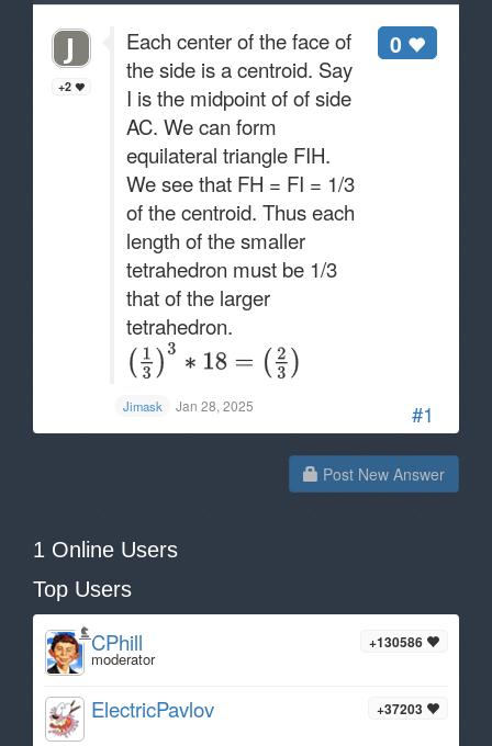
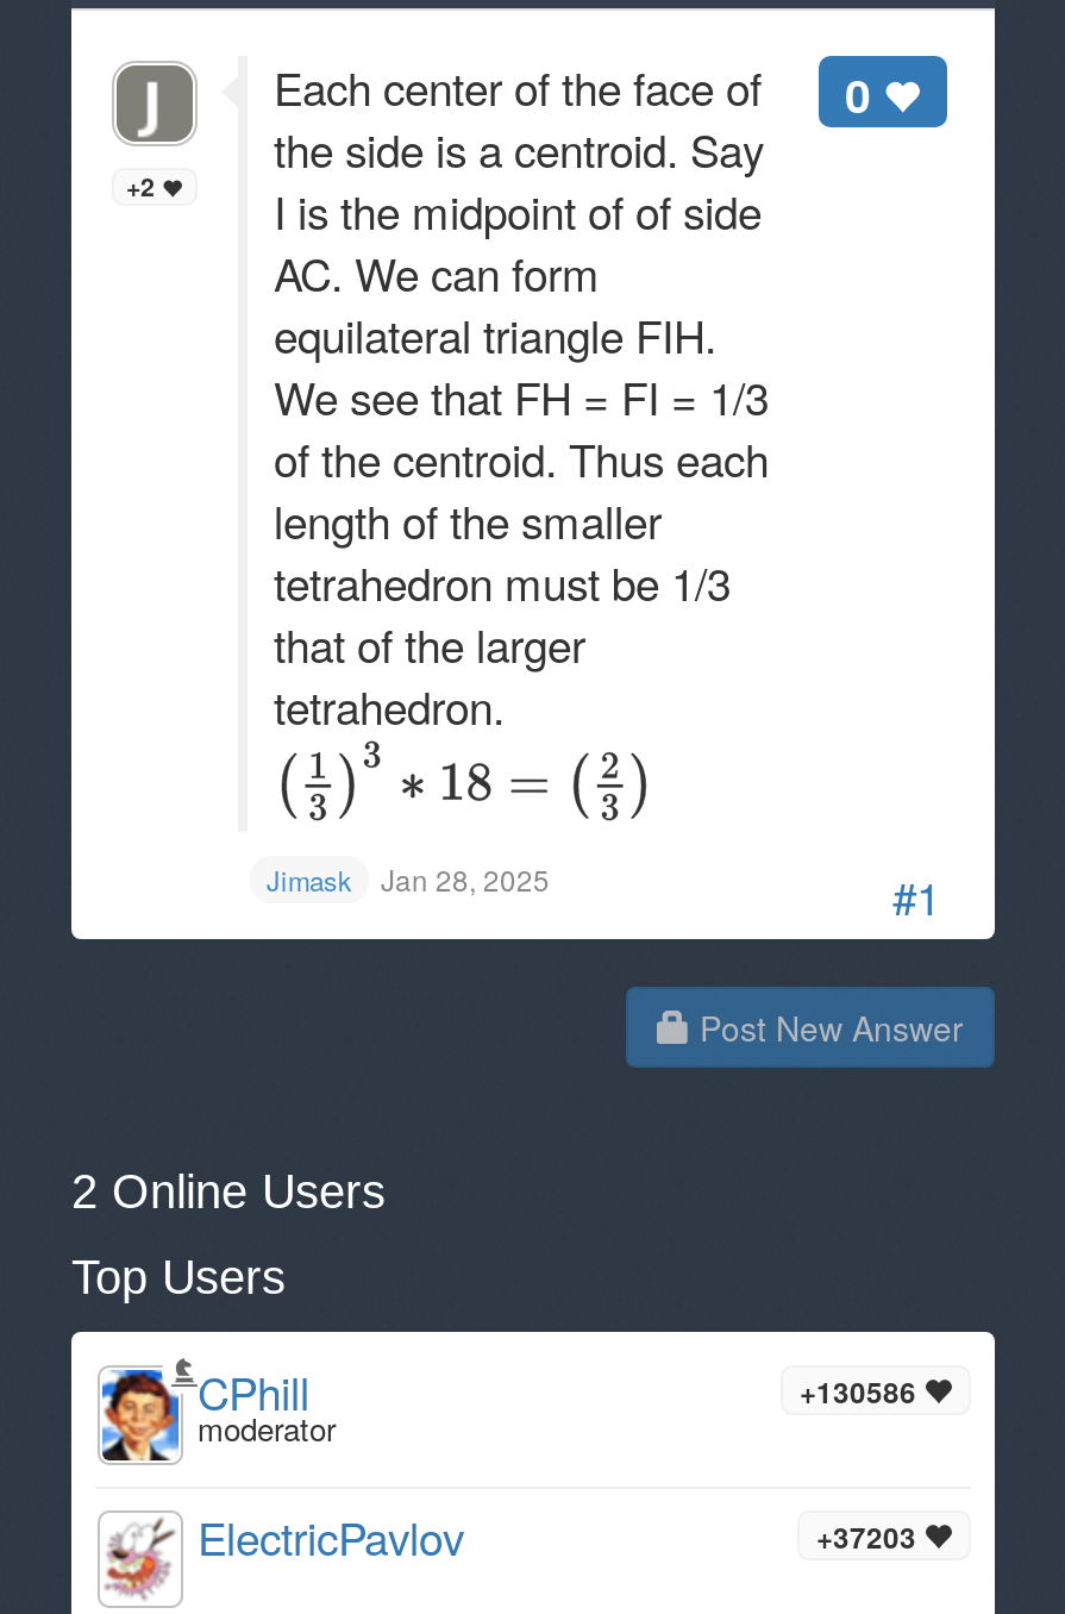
[33,538,178,562] 1 Online Users -> [71,1165,386,1218] 2 Online Users

